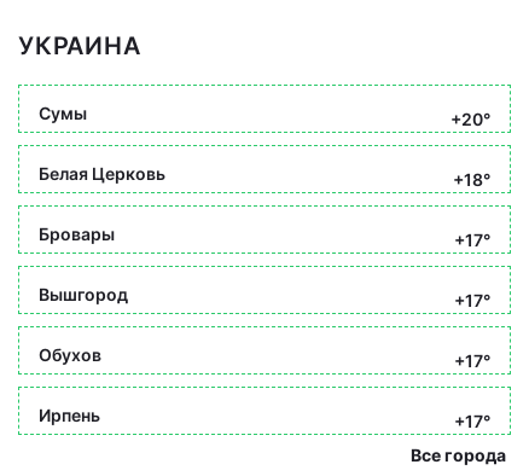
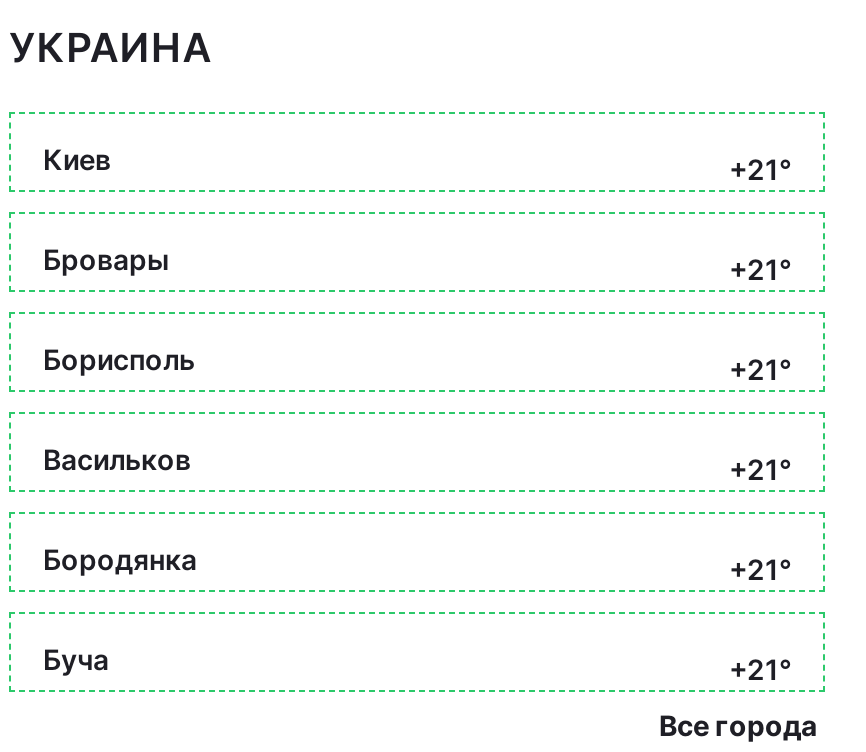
[39,102,490,190] Сумы | +20° | Белая Церковь | +18° -> [43,141,791,186] Киев | +21°
[39,230,490,431] +17° | Вышгород | +17° | Обухов | +17° | Ирпень | +17° -> [43,252,791,686] +21° | Борисполь | +21° | Васильков | +21° | Бородянка | +21° | Буча | +21°
moved [39,223,115,243] -> [43,241,169,275]: Бровары

